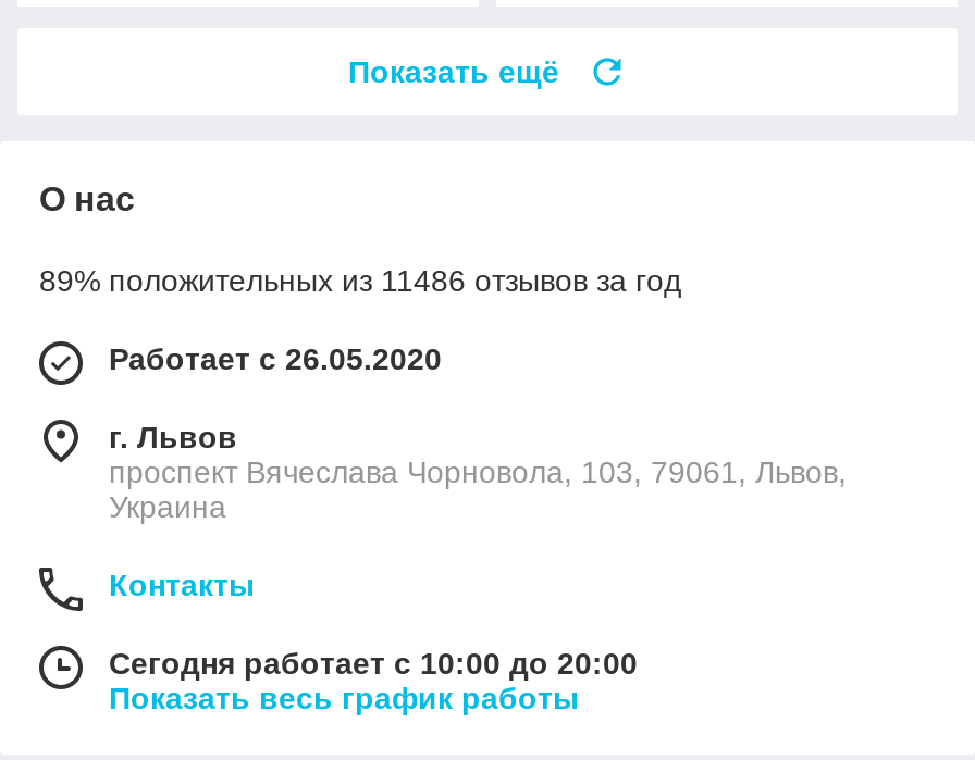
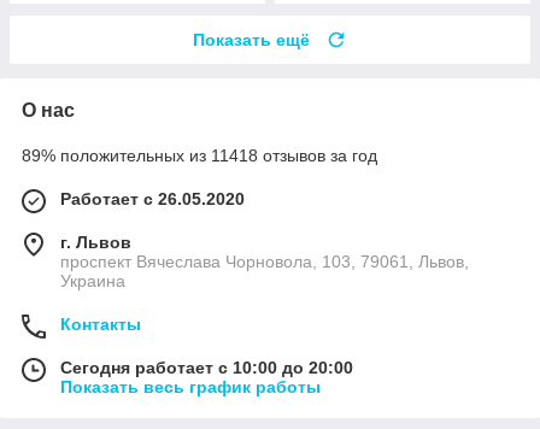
[39,262,681,297] 89% положительных из 11486 отзывов за год -> [22,145,377,164] 89% положительных из 11418 отзывов за год

